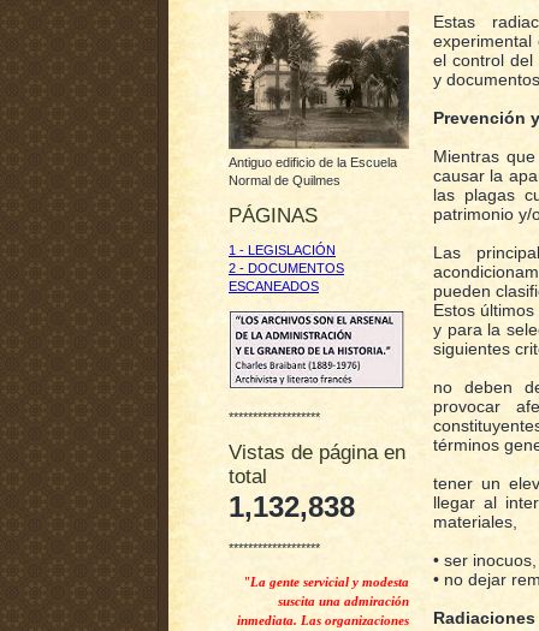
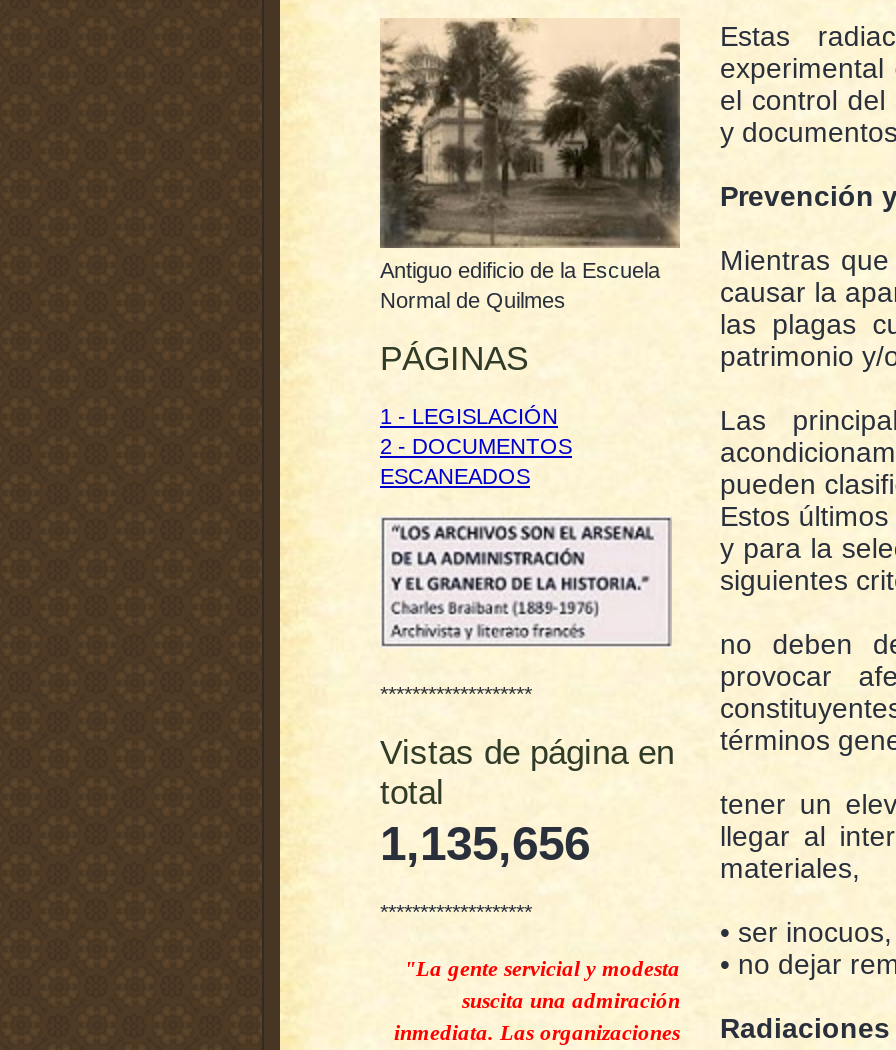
[229,491,355,523] 1,132,838 -> [380,817,590,871] 1,135,656

